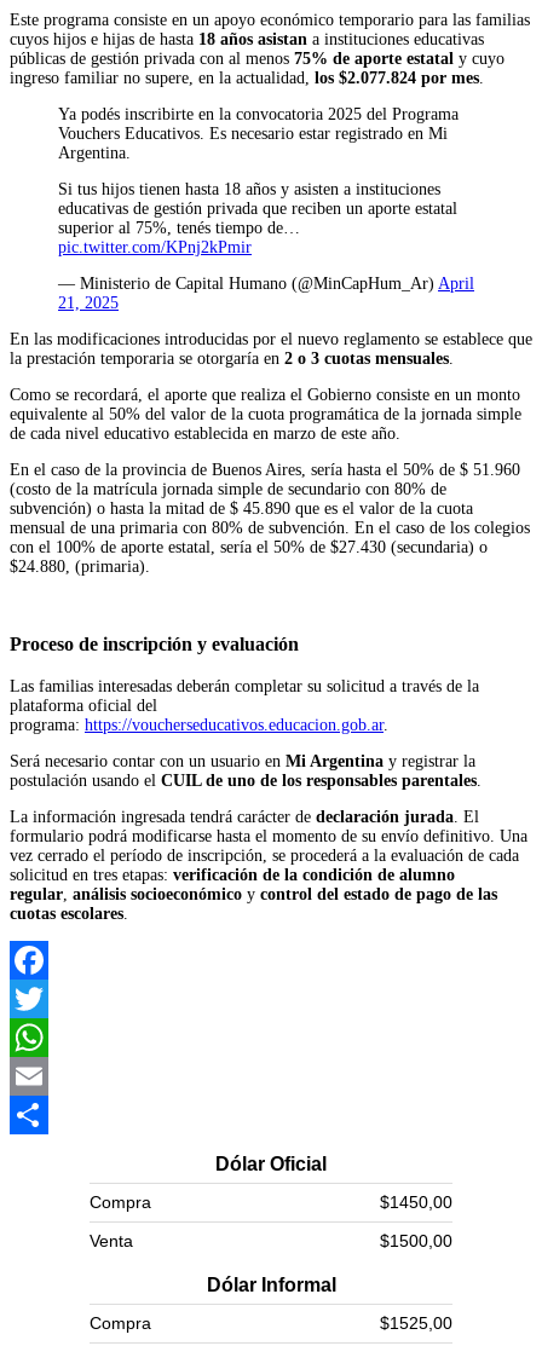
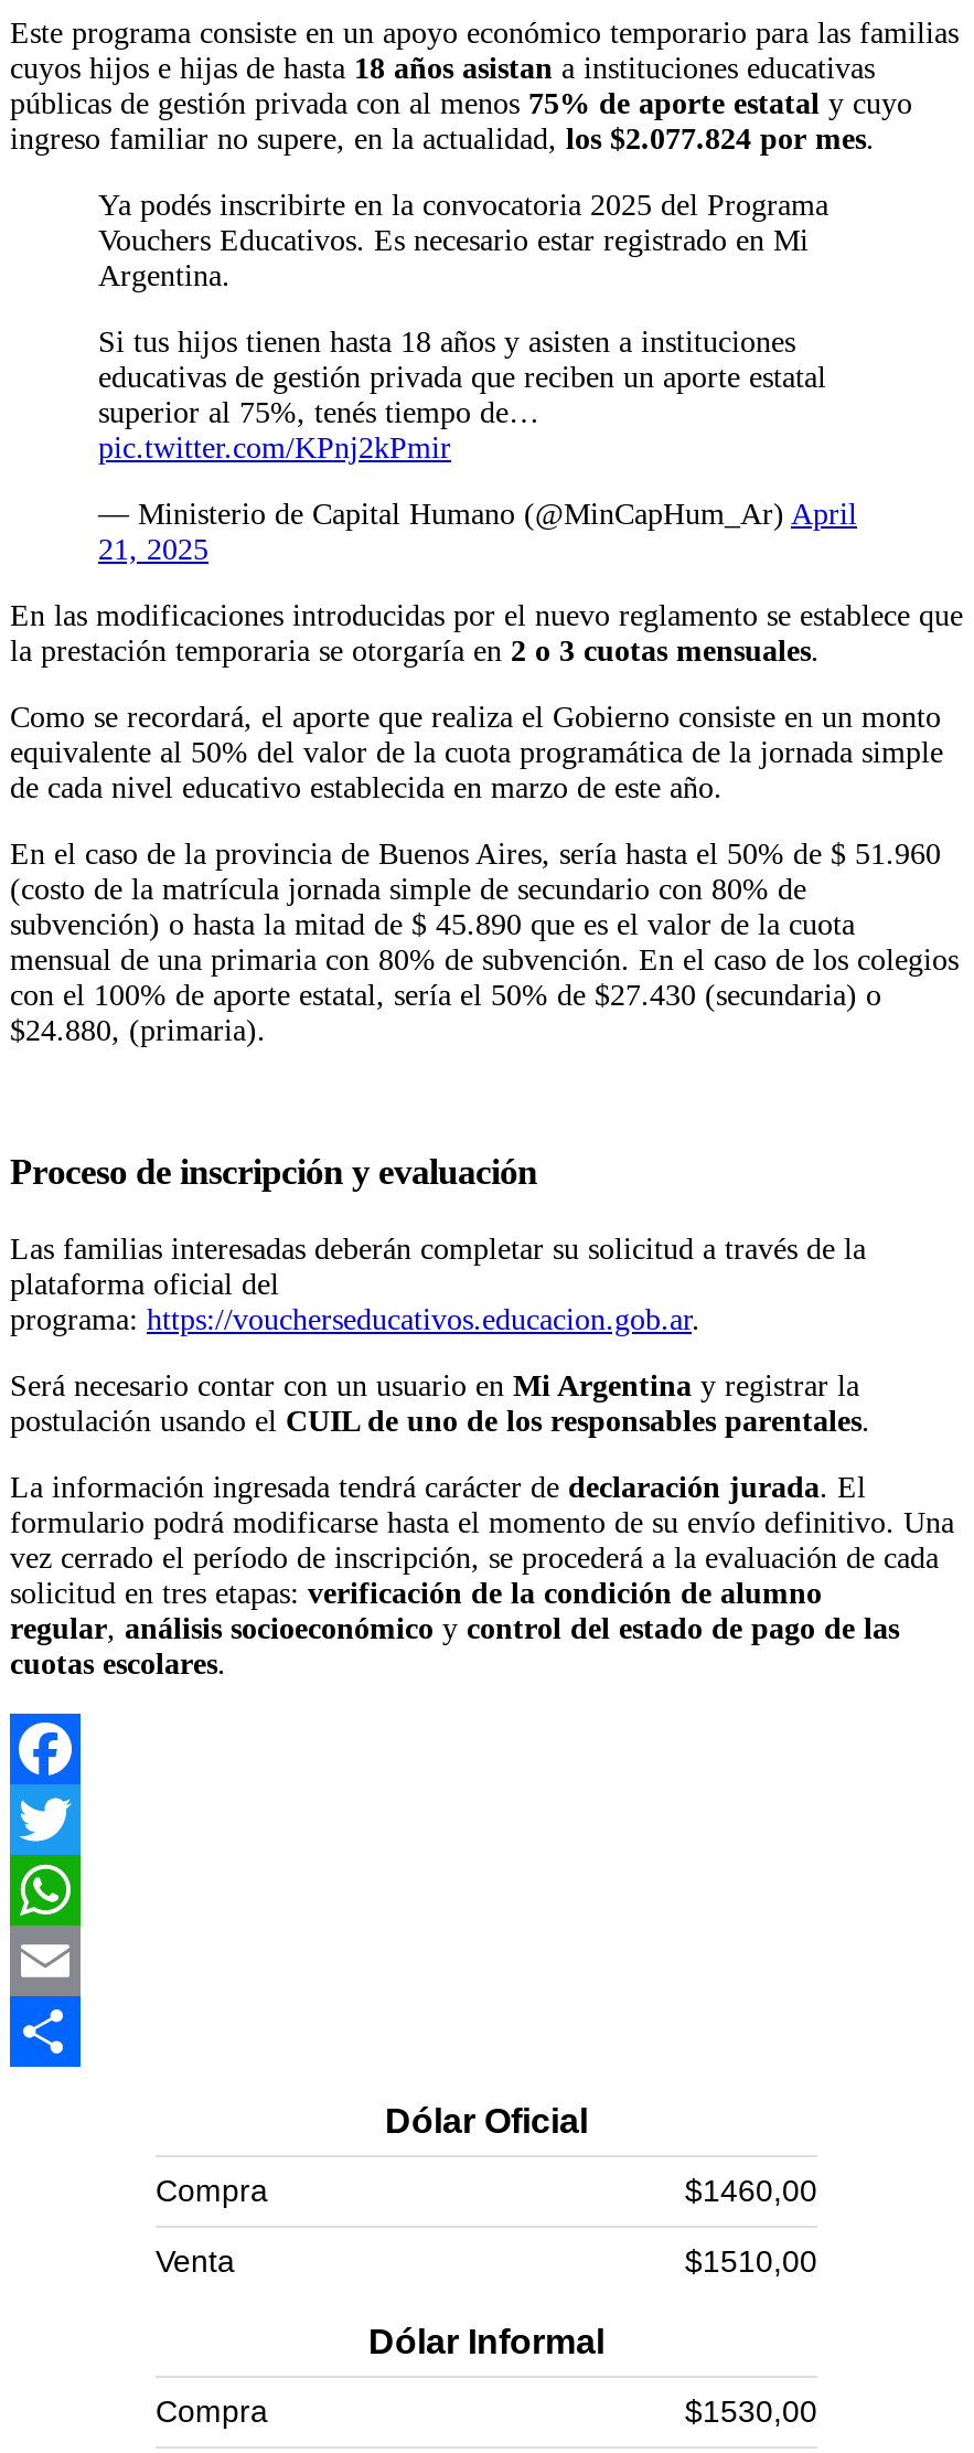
[380,1192,452,1211] $1450,00 -> [685,2172,817,2207] $1460,00
[380,1231,452,1250] $1500,00 -> [685,2242,817,2278] $1510,00
[380,1313,452,1332] $1525,00 -> [685,2393,817,2428] $1530,00

